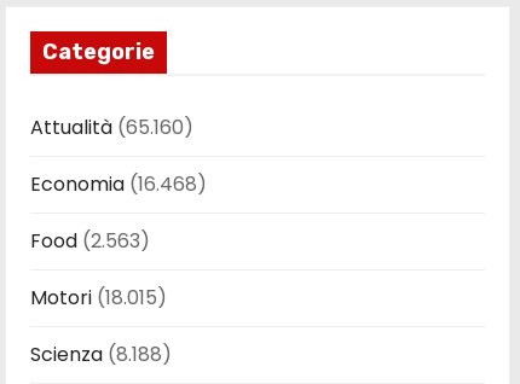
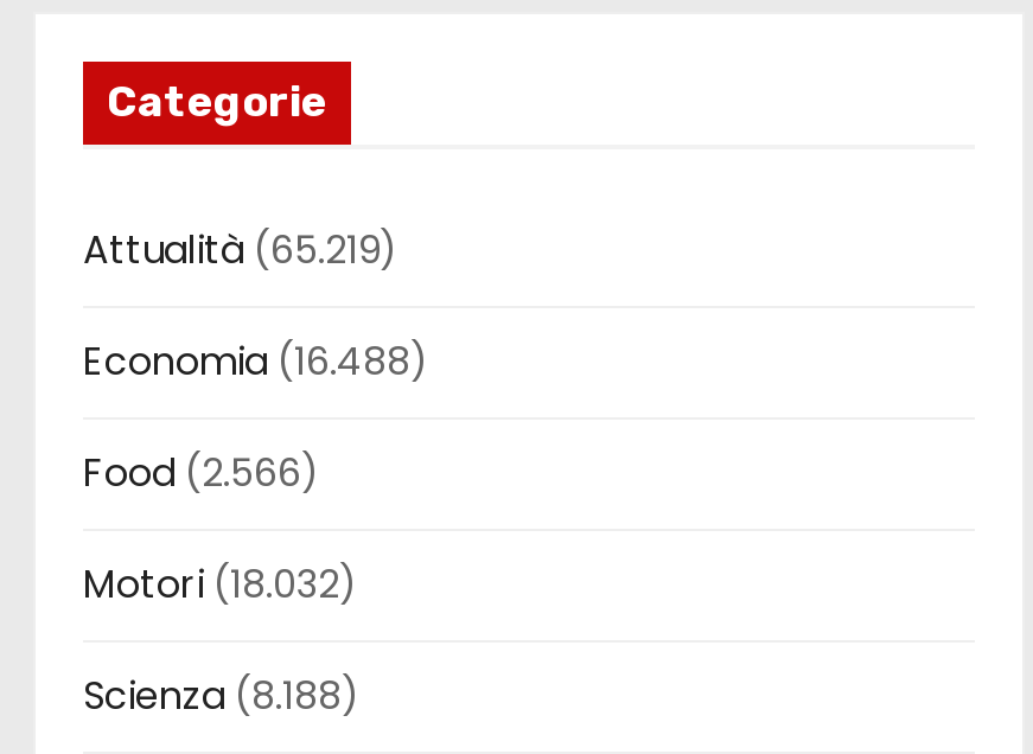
[30,114,193,142] Attualità (65.160) -> [83,224,398,278] Attualità (65.219)
[30,171,207,199] Economia (16.468) -> [83,335,429,390] Economia (16.488)
[30,228,150,255] Food (2.563) -> [83,447,320,501] Food (2.566)
[30,284,167,312] Motori (18.015) -> [83,558,358,613] Motori (18.032)

